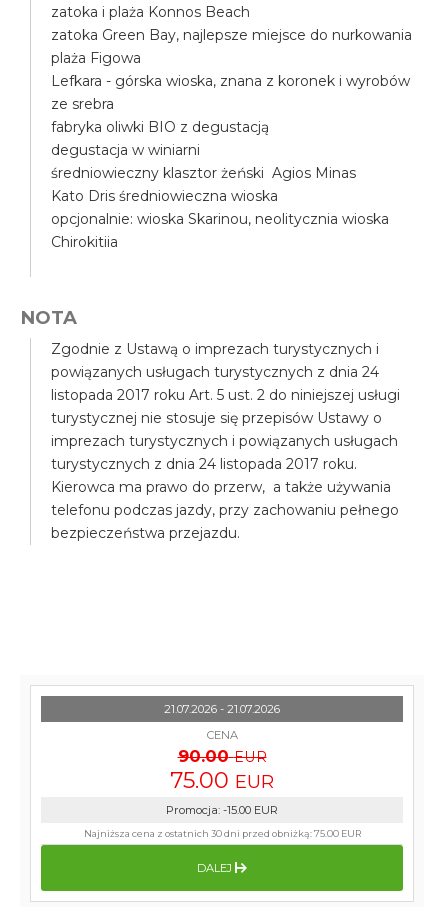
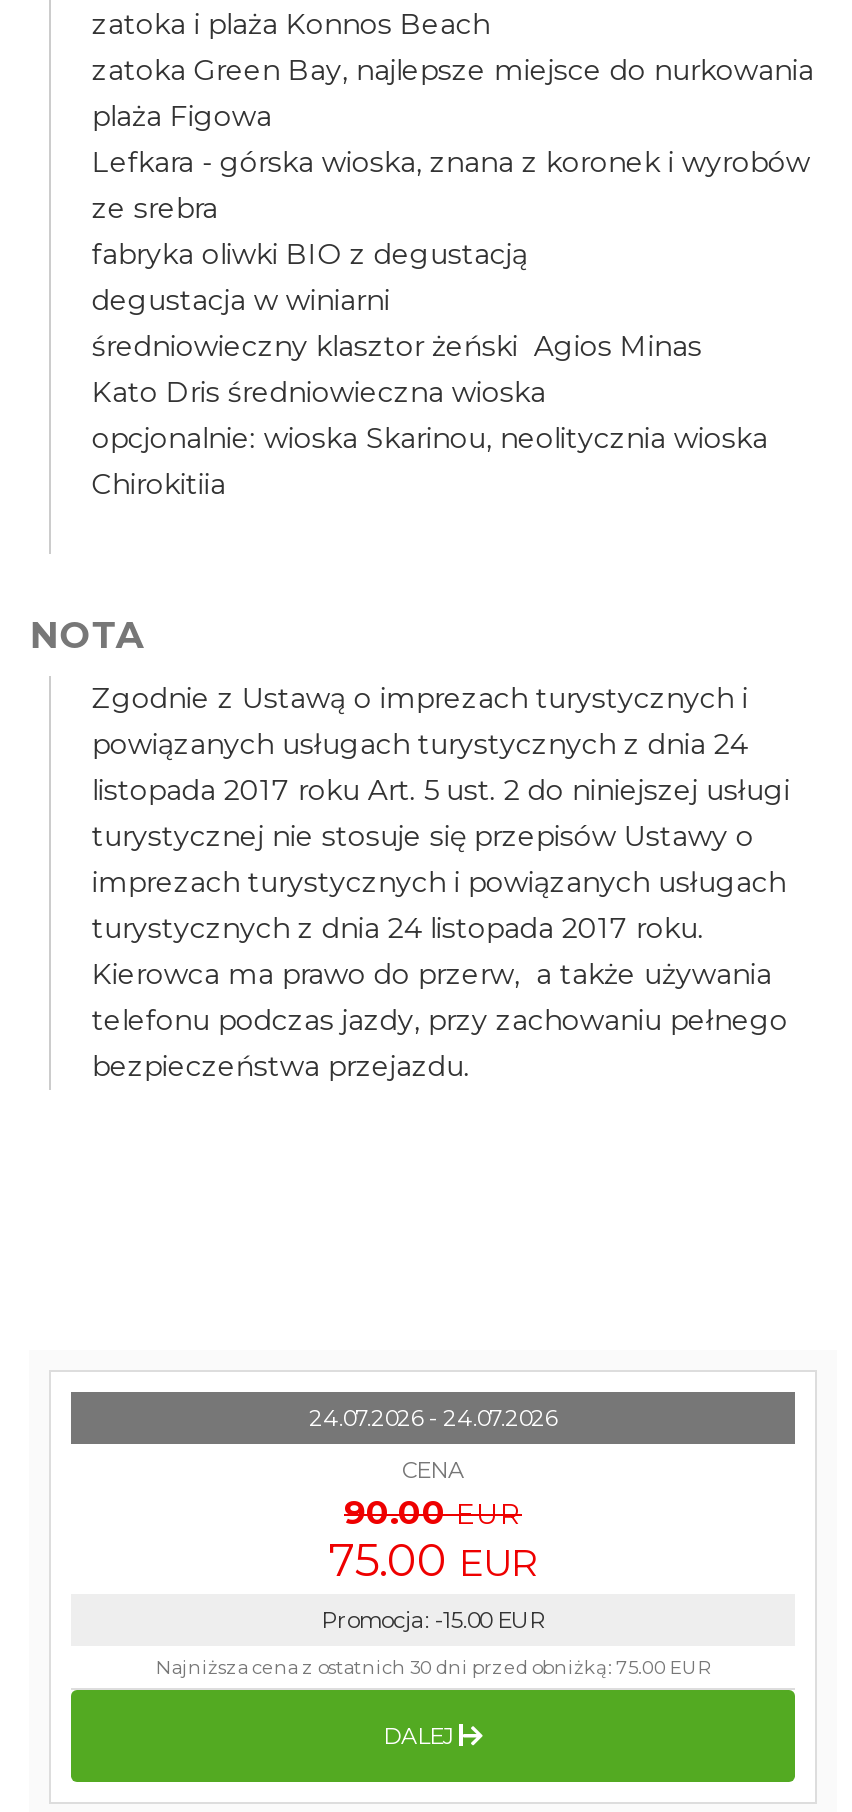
[164,702,280,716] 21.07.2026 - 21.07.2026 -> [309,1404,557,1432] 24.07.2026 - 24.07.2026

